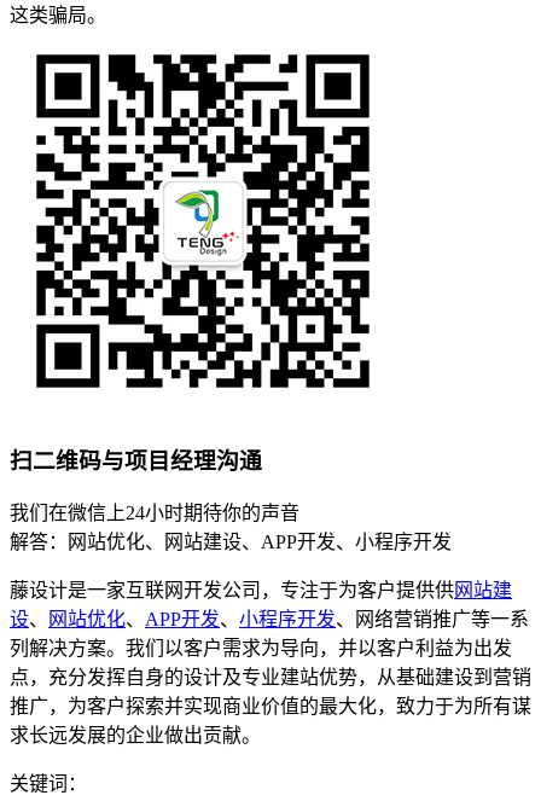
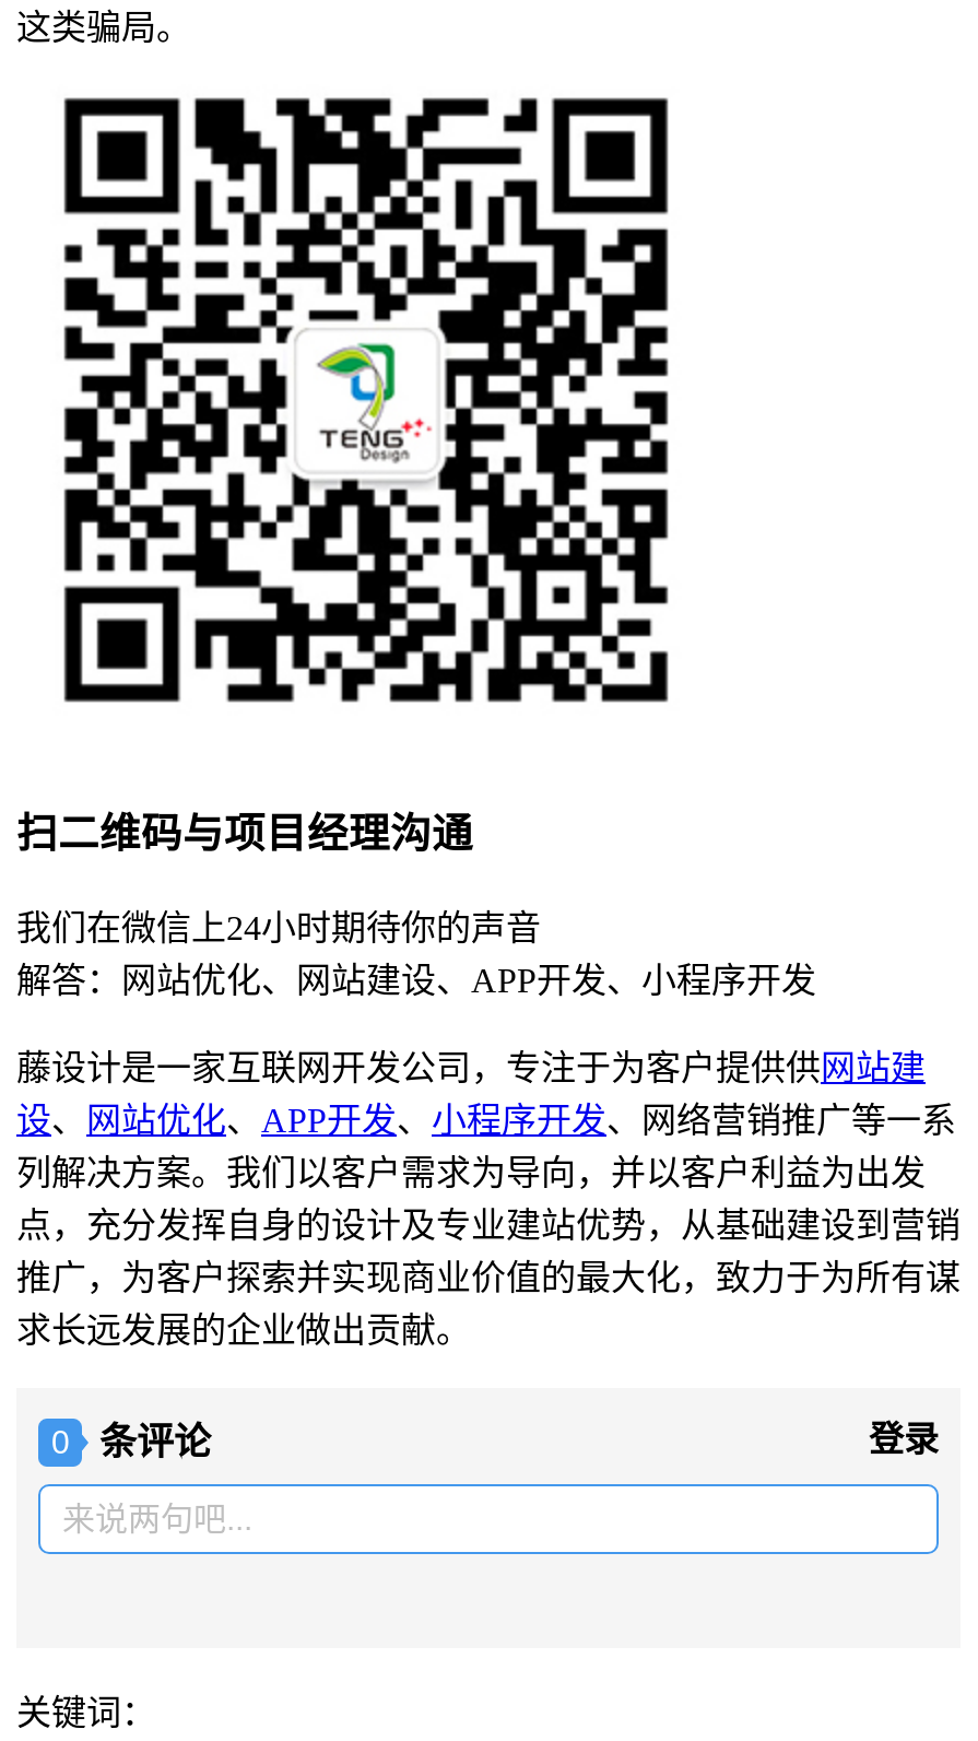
none -> [51,1421,939,1537] 0 | 条评论 | 登录 | 来说两句吧...

